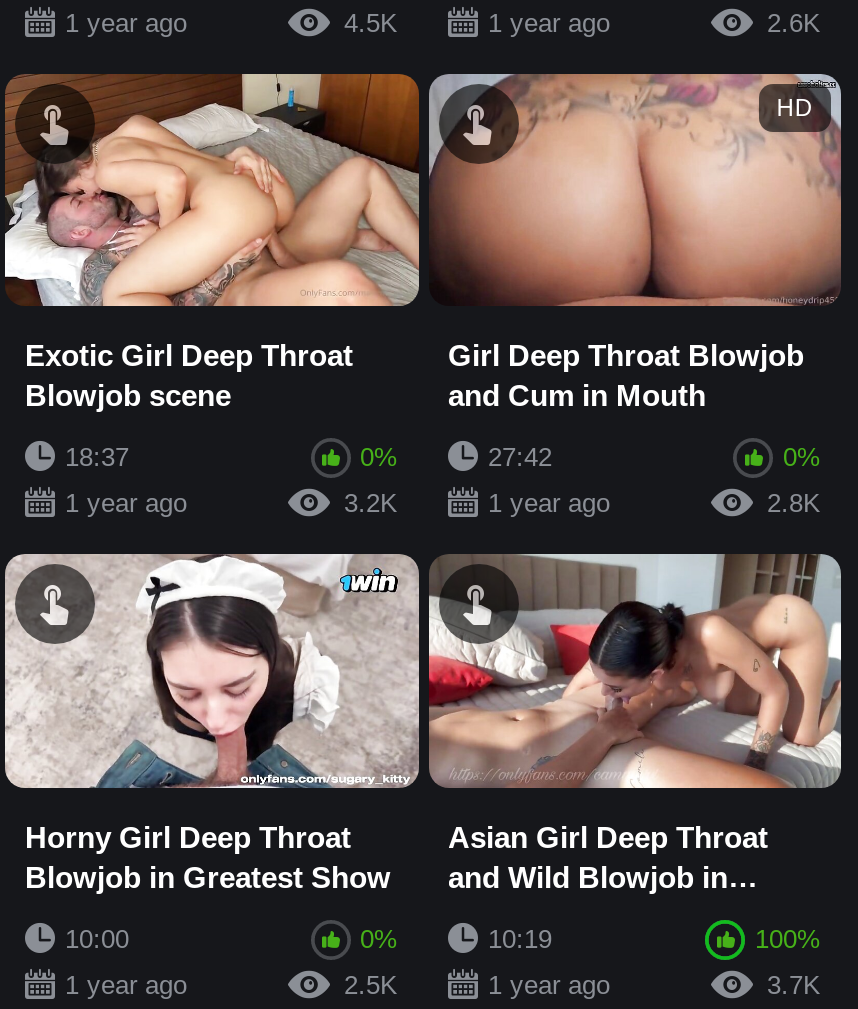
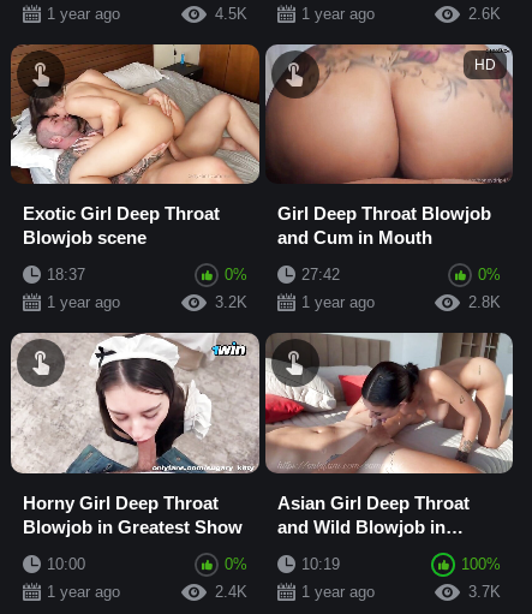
[344,969,398,999] 2.5K -> [214,582,247,600] 2.4K

